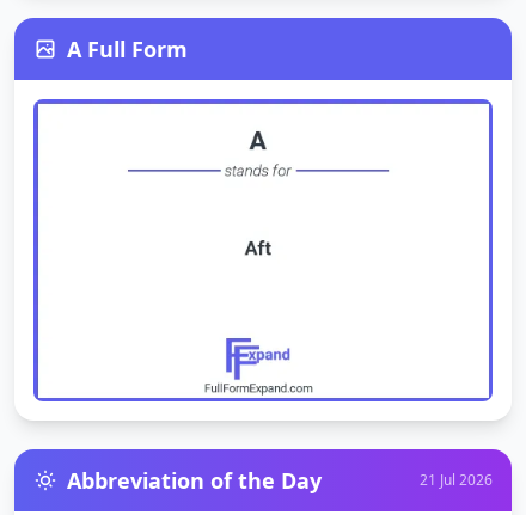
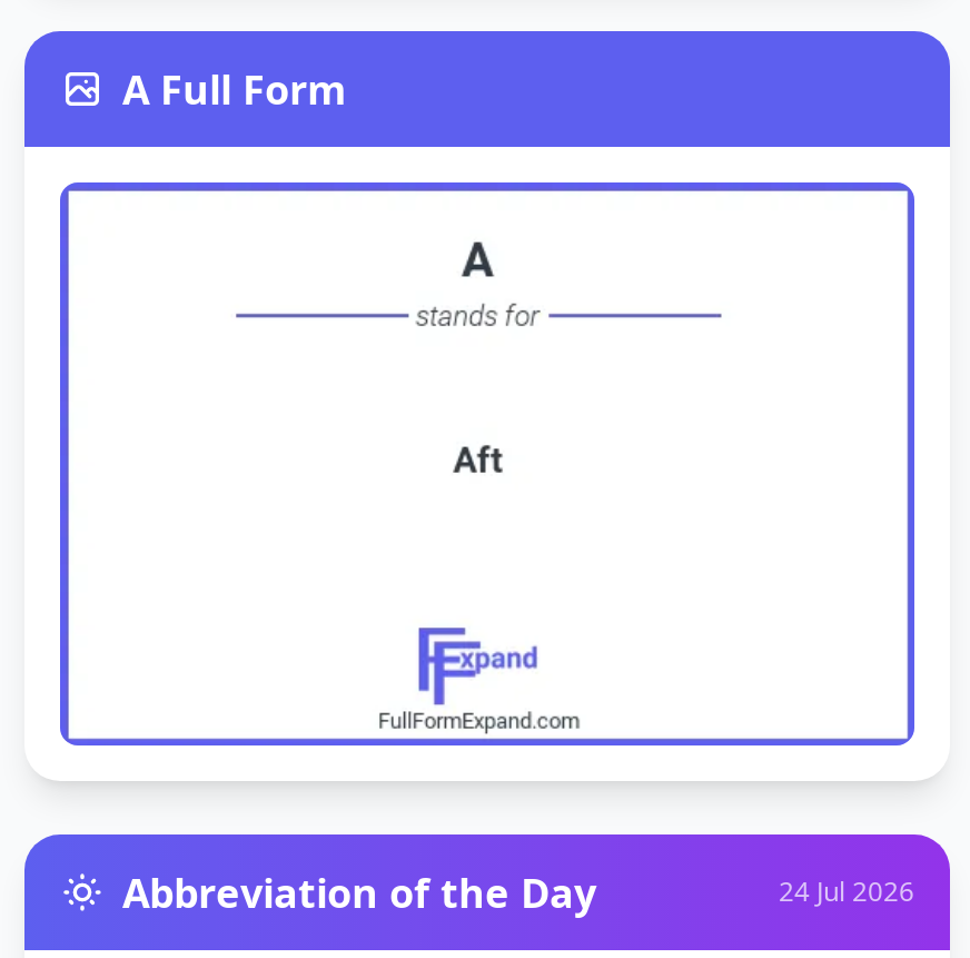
[420,470,493,490] 21 Jul 2026 -> [779,873,914,911] 24 Jul 2026

